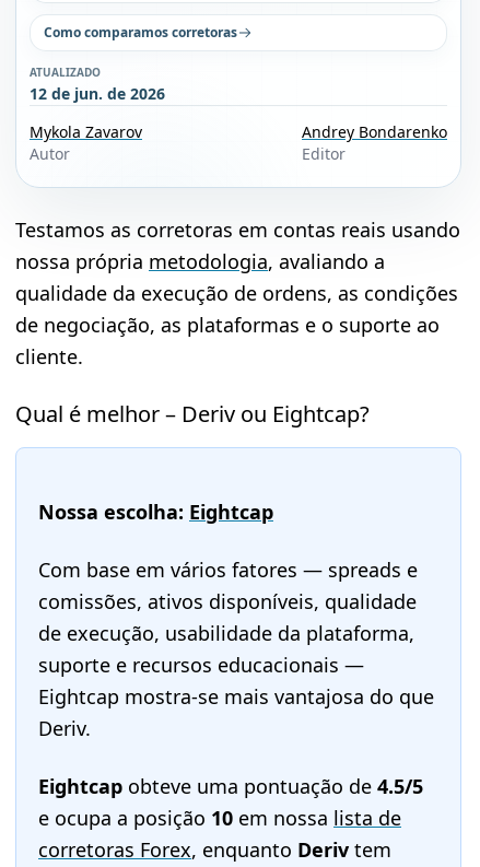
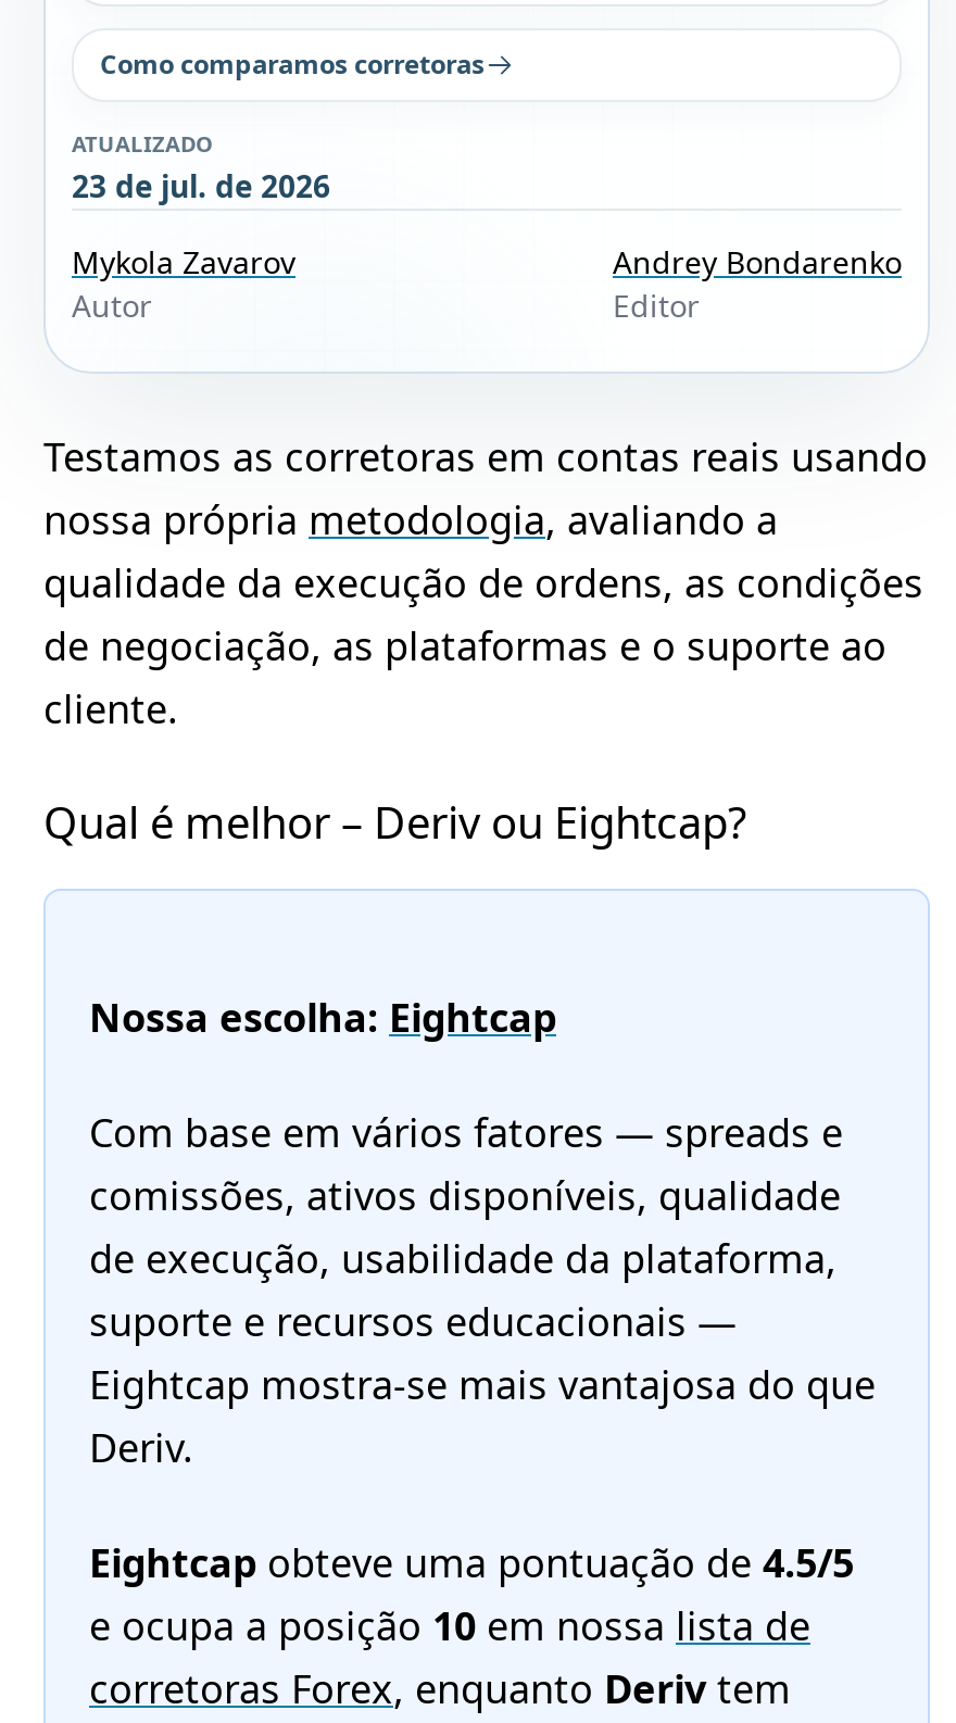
[30,83,165,104] 12 de jun. de 2026 -> [72,165,330,206] 23 de jul. de 2026

